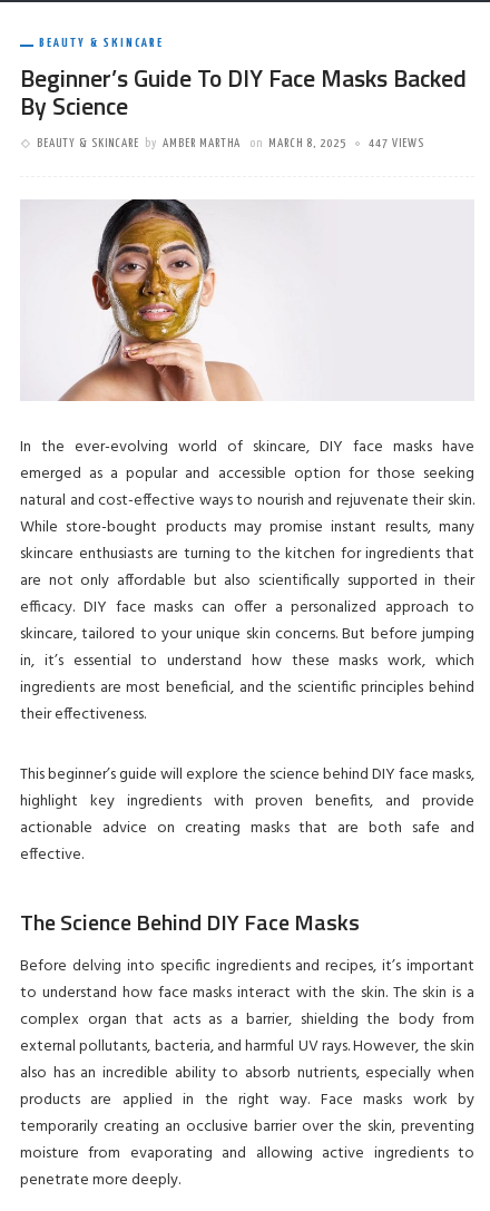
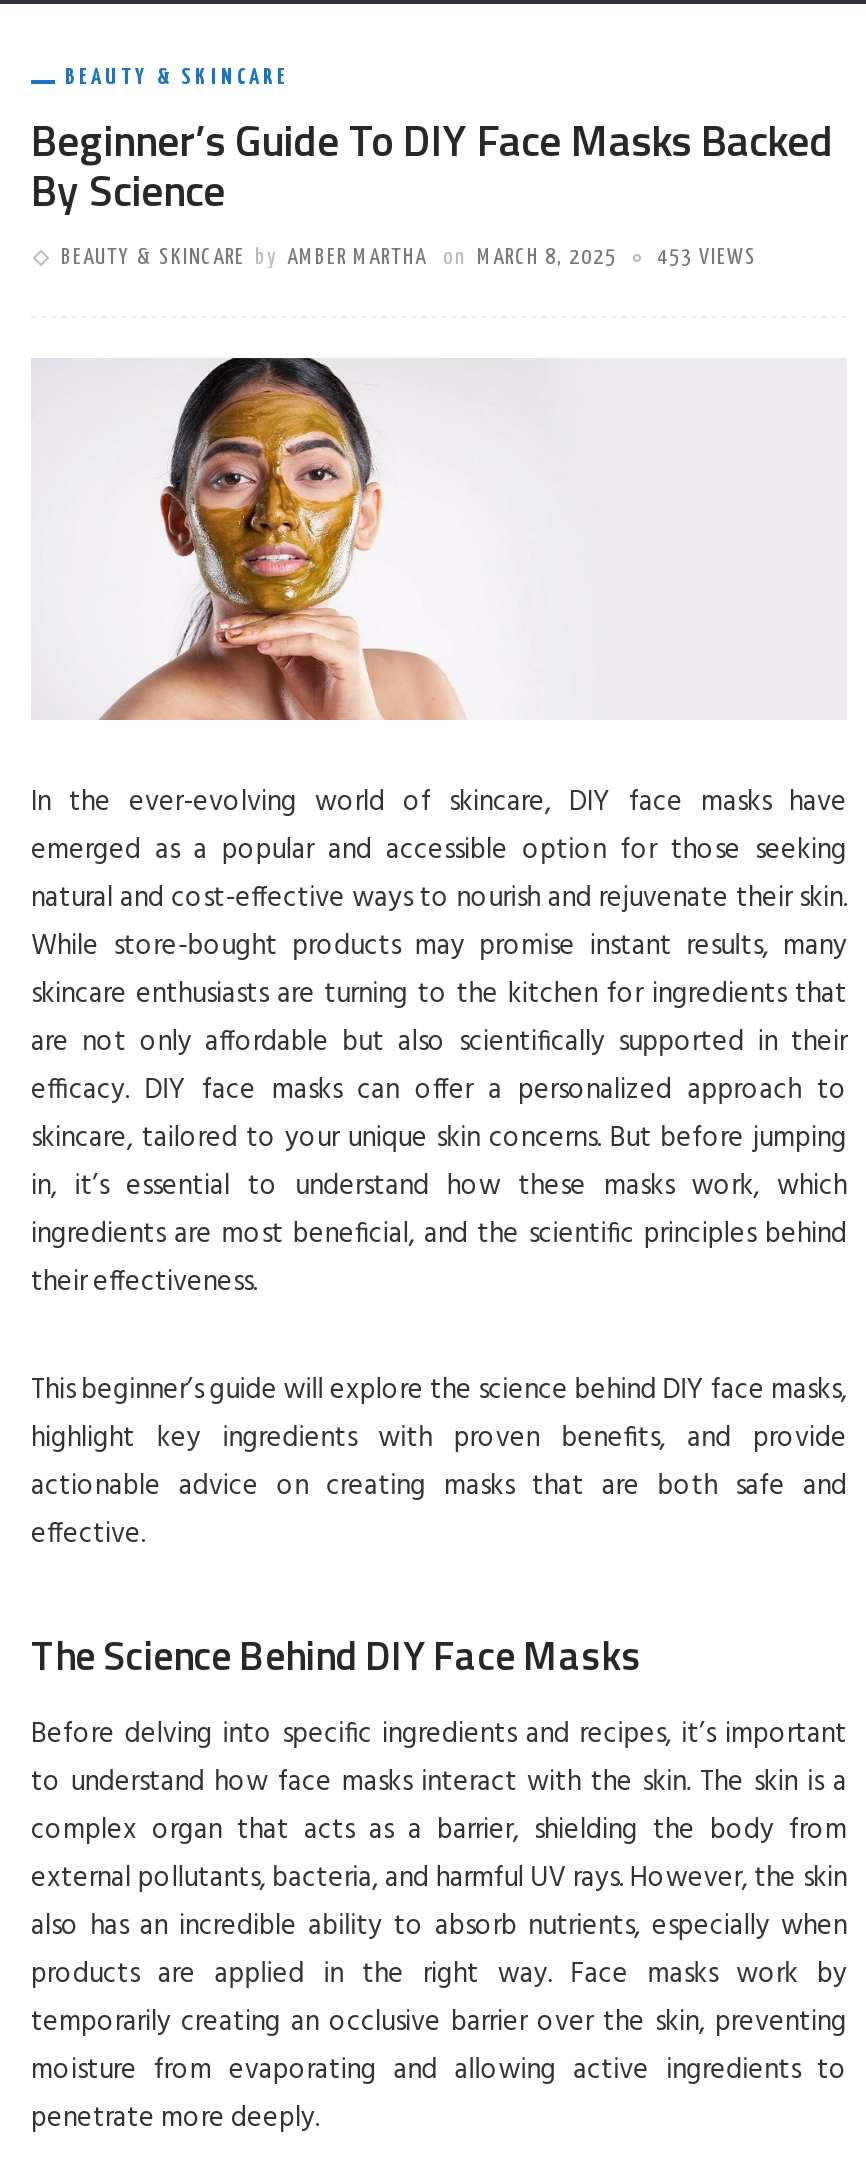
[37,137,424,149] BEAUTY & SKINCARE by AMBER MARTHA on MARCH 8, 2025 447 VIEWS -> [61,246,757,268] BEAUTY & SKINCARE by AMBER MARTHA on MARCH 8, 2025 453 VIEWS

